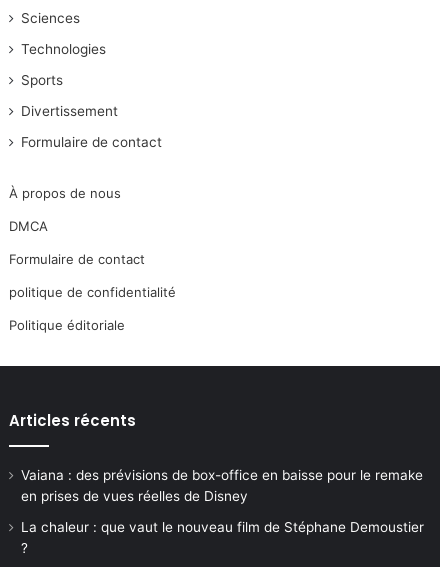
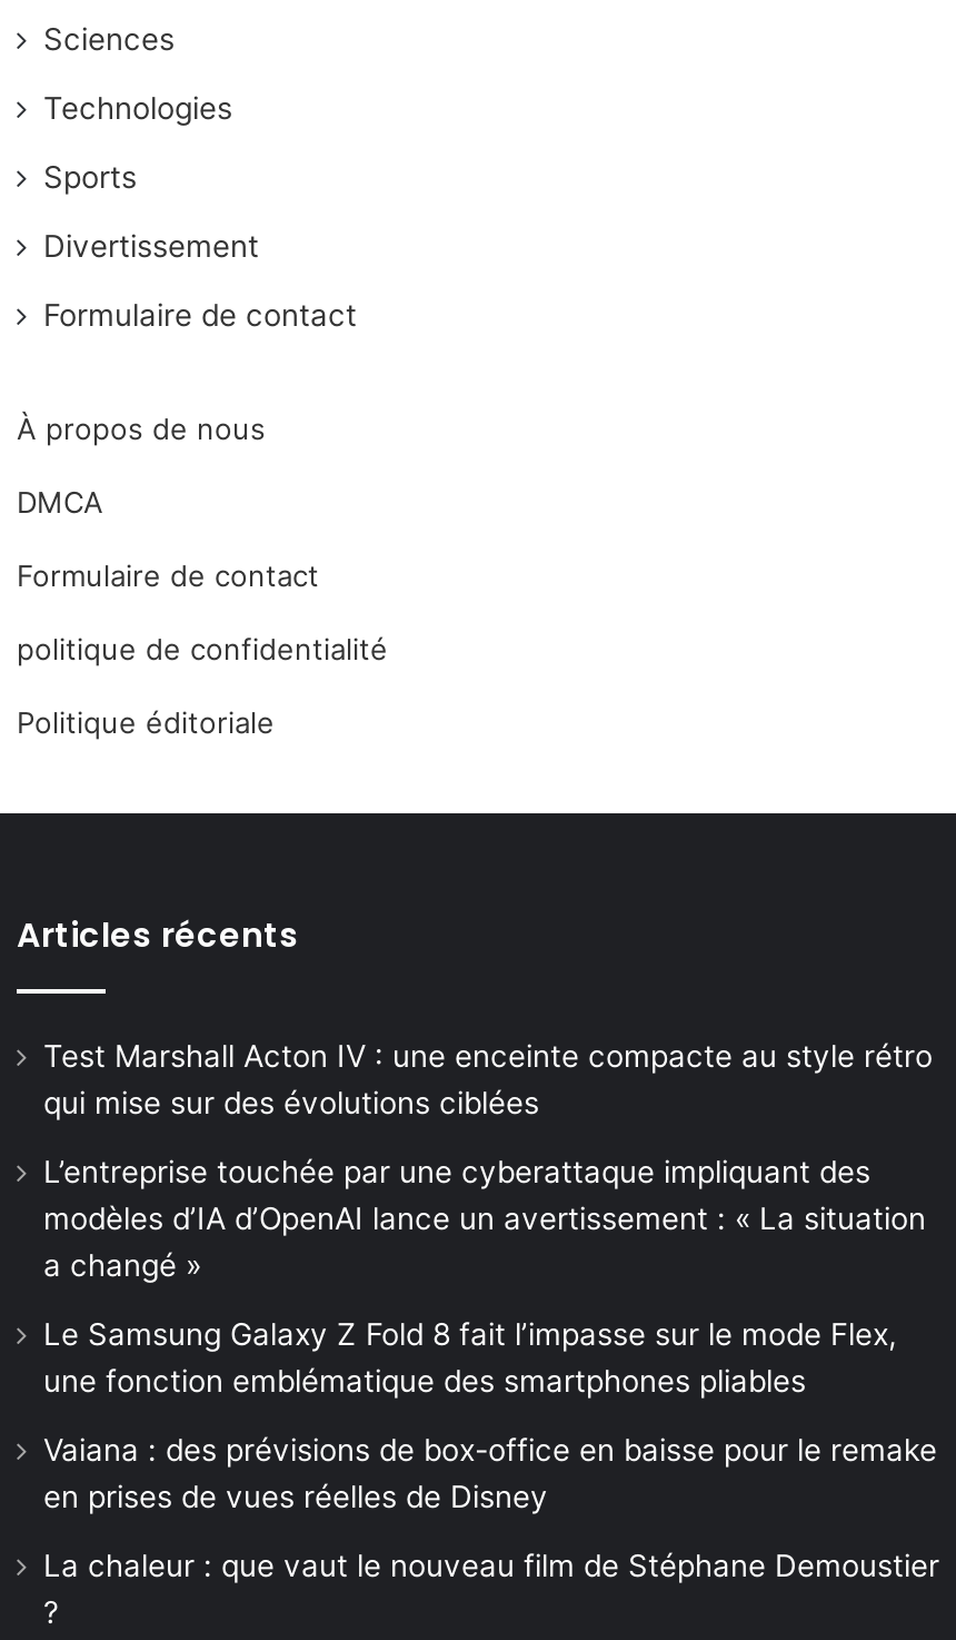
none -> [43,1037,933,1398] Test Marshall Acton IV : une enceinte compacte au style rétro | qui mise sur des évolutions ciblées | L’entreprise touchée par une cyberattaque impliquant des | modèles d’IA d’OpenAI lance un avertissement : « La situation | a changé » | Le Samsung Galaxy Z Fold 8 fait l’impasse sur le mode Flex, | une fonction emblématique des smartphones pliables

